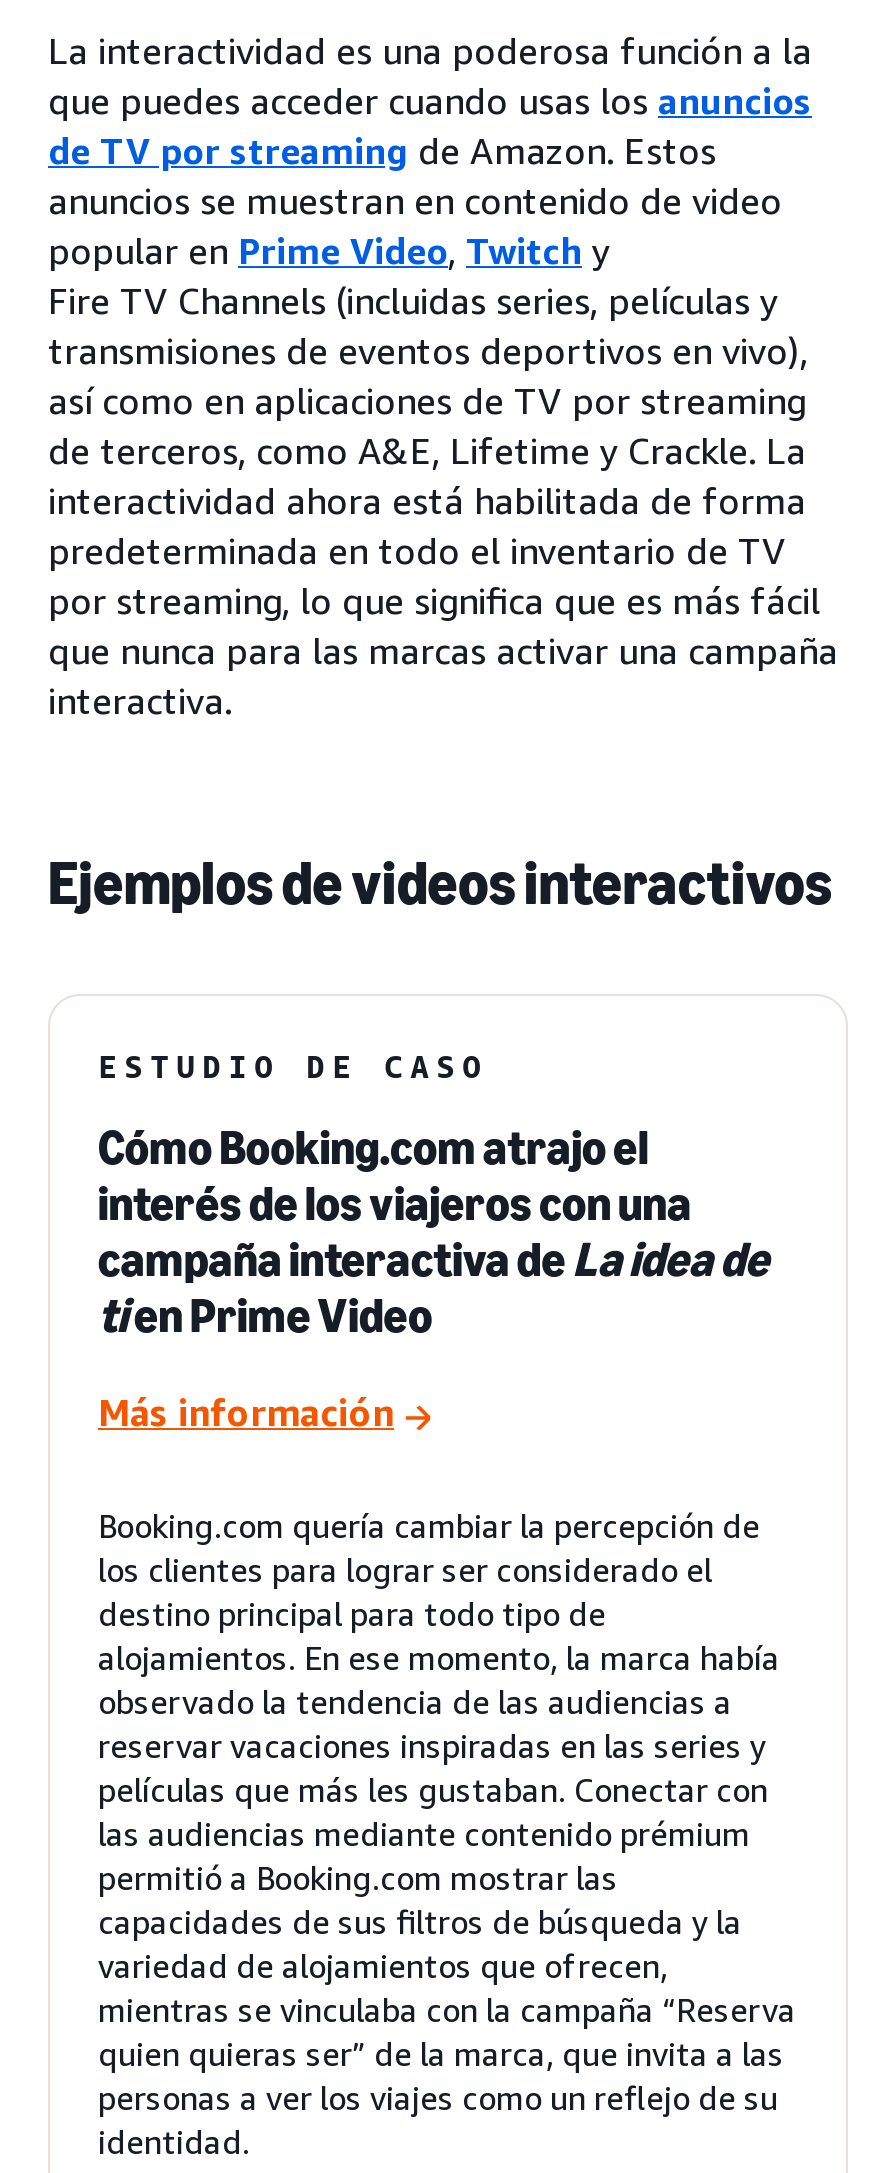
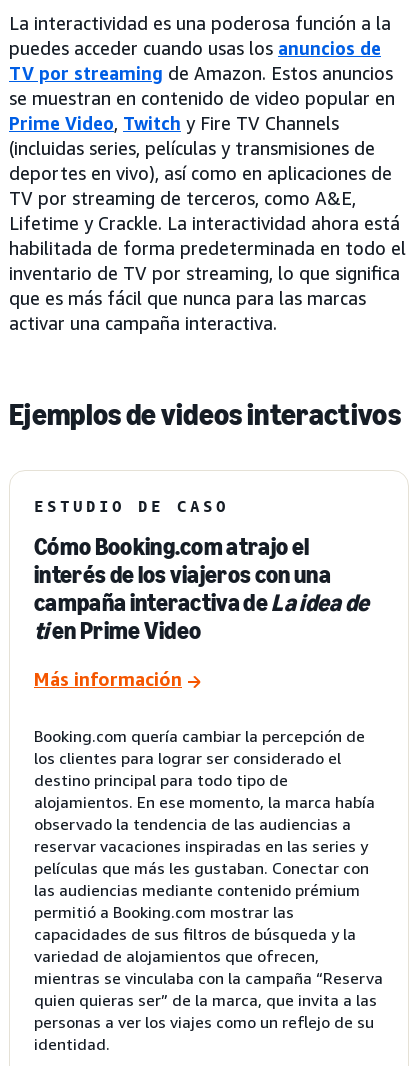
[48,78,838,722] que puedes acceder cuando usas los anuncios | de TV por streaming de Amazon. Estos | anuncios se muestran en contenido de video | popular en Prime Video, Twitch y | Fire TV Channels (incluidas series, películas y | transmisiones de eventos deportivos en vivo), | así como en aplicaciones de TV por streaming | de terceros, como A&E, Lifetime y Crackle. La | interactividad ahora está habilitada de forma | predeterminada en todo el inventario de TV | por streaming, lo que significa que es más fácil | que nunca para las marcas activar una campaña | interactiva. -> [9,37,406,334] puedes acceder cuando usas los anuncios de | TV por streaming de Amazon. Estos anuncios | se muestran en contenido de video popular en | Prime Video, Twitch y Fire TV Channels | (incluidas series, películas y transmisiones de | deportes en vivo), así como en aplicaciones de | TV por streaming de terceros, como A&E, | Lifetime y Crackle. La interactividad ahora está | habilitada de forma predeterminada en todo el | inventario de TV por streaming, lo que significa | que es más fácil que nunca para las marcas | activar una campaña interactiva.

